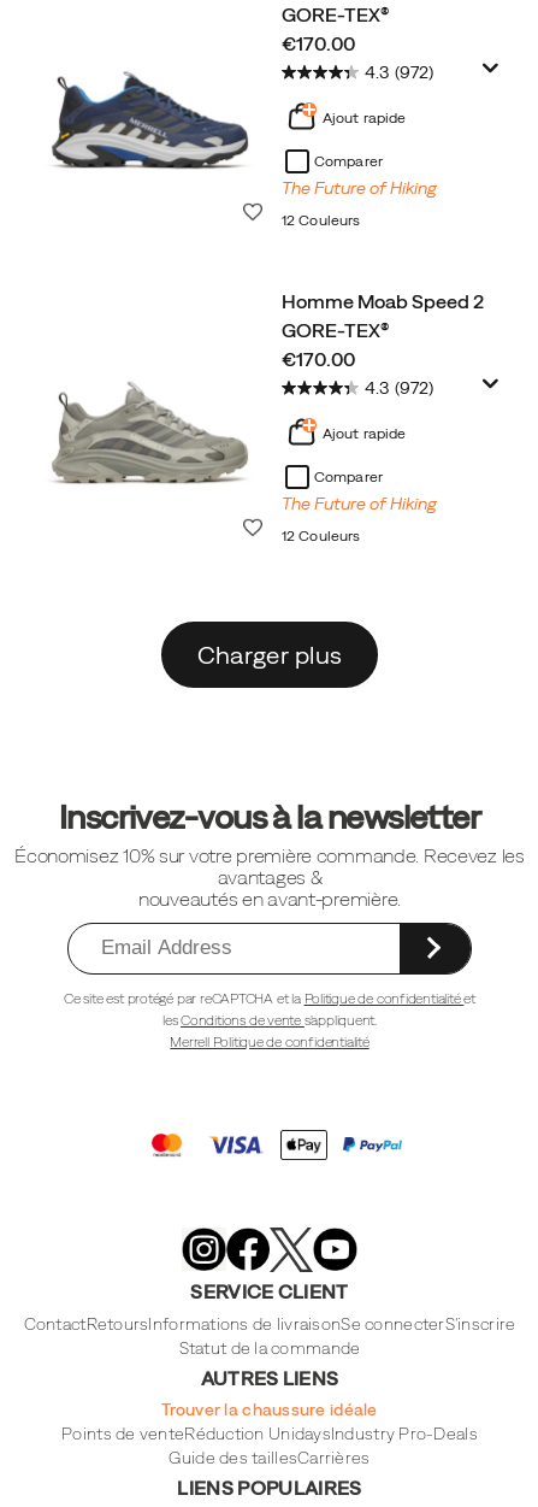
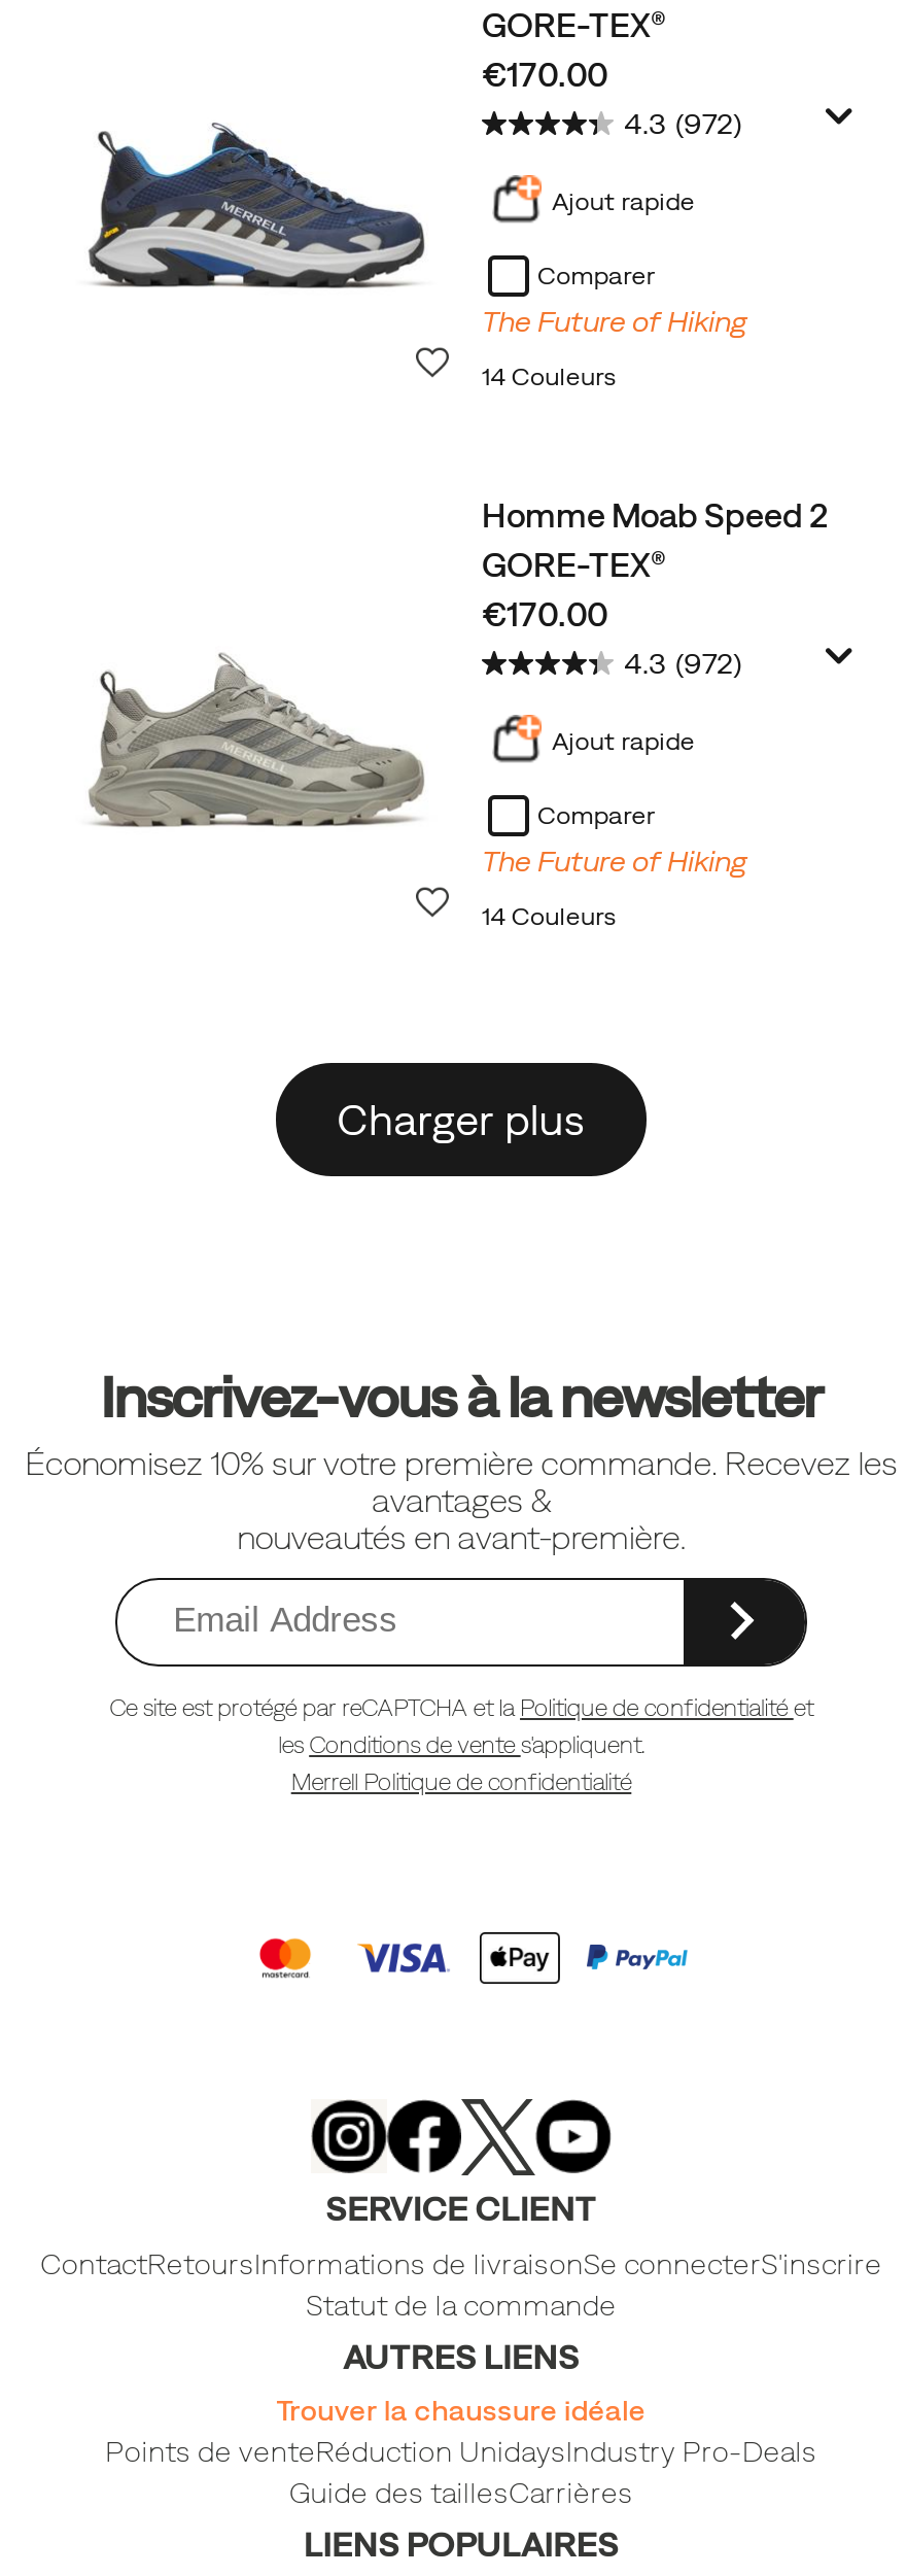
[282,212,360,229] 12 Couleurs -> [482,363,616,391] 14 Couleurs
[282,528,360,544] 12 Couleurs -> [482,902,616,931] 14 Couleurs

